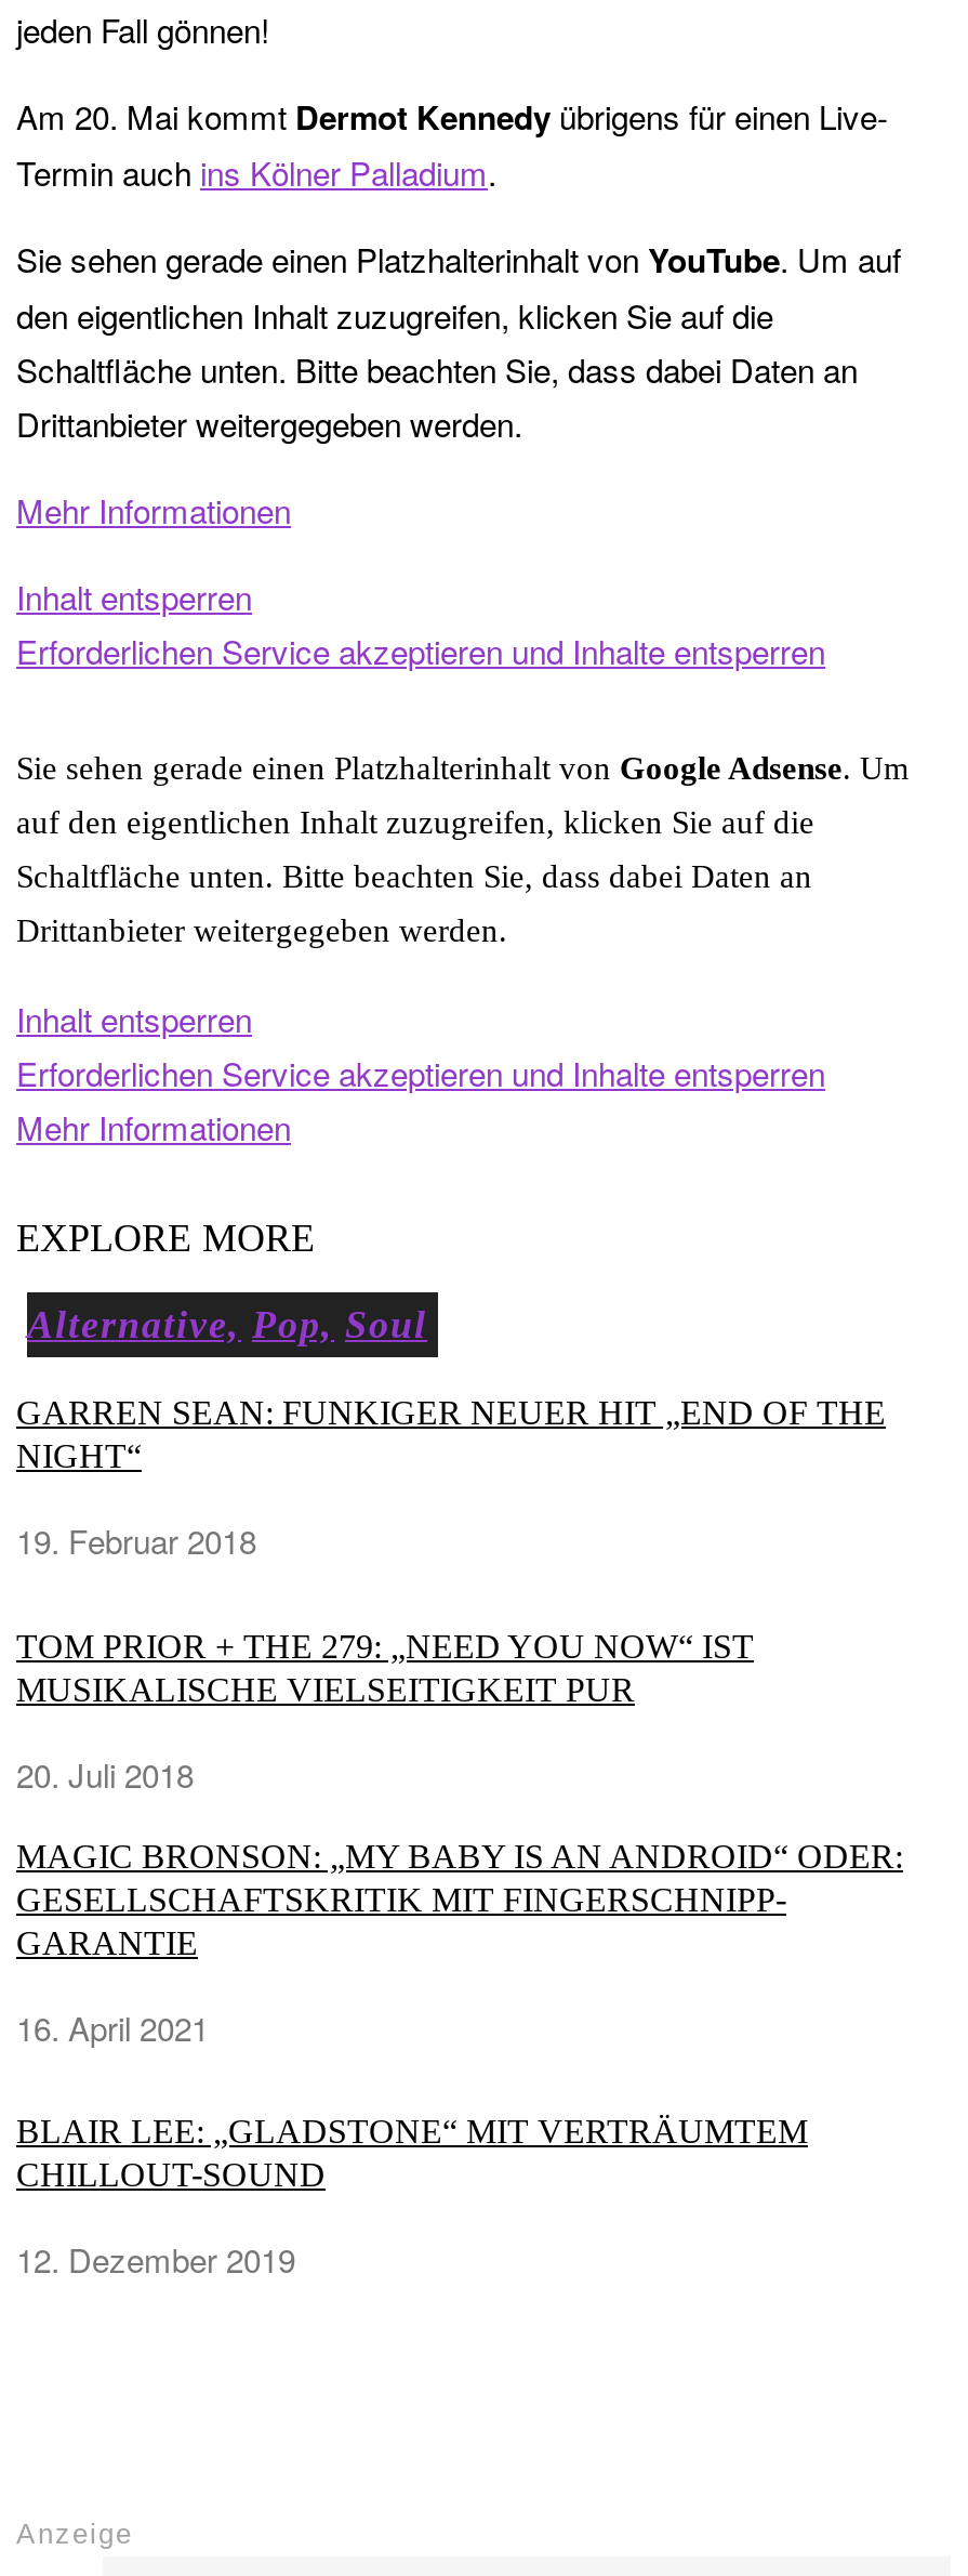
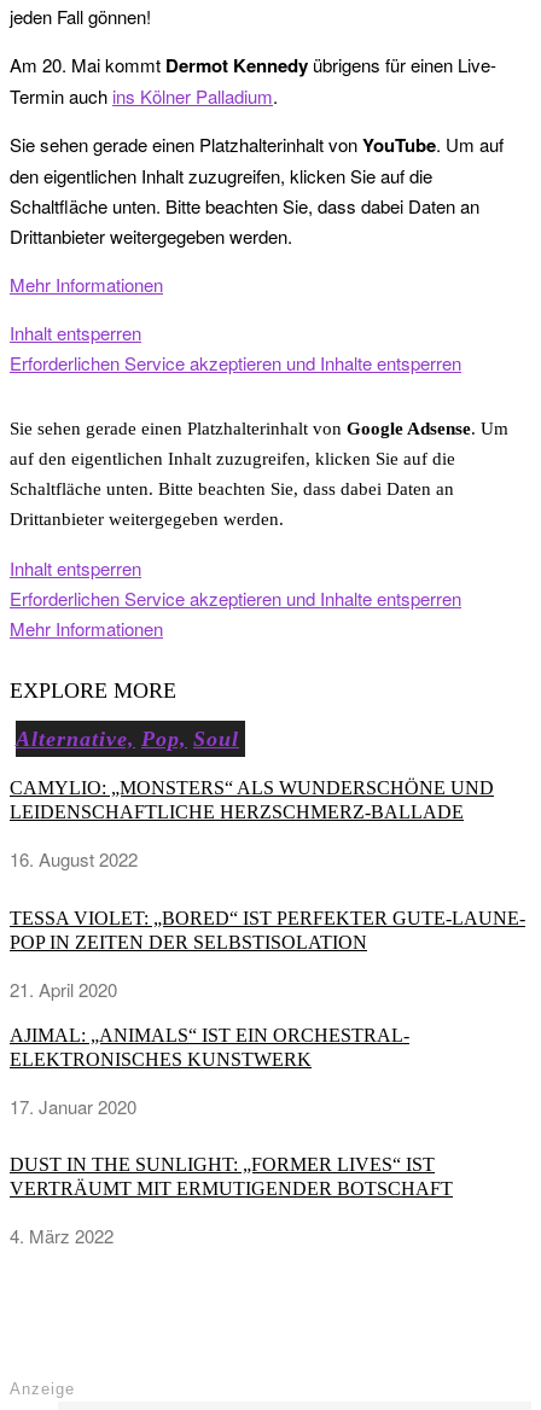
[16,1394,886,1474] GARREN SEAN: FUNKIGER NEUER HIT „END OF THE | NIGHT“ -> [10,777,494,822] CAMYLIO: „MONSTERS“ ALS WUNDERSCHÖNE UND | LEIDENSCHAFTLICHE HERZSCHMERZ-BALLADE
[16,1517,256,1563] 19. Februar 2018 -> [10,846,138,872] 16. August 2022
[16,1627,754,1707] TOM PRIOR + THE 279: „NEED YOU NOW“ IST | MUSIKALISCHE VIELSEITIGKEIT PUR -> [10,907,525,952] TESSA VIOLET: „BORED“ IST PERFEKTER GUTE-LAUNE- | POP IN ZEITEN DER SELBSTISOLATION
[16,1750,194,1796] 20. Juli 2018 -> [10,976,117,1001] 21. April 2020
[16,1837,903,1960] MAGIC BRONSON: „MY BABY IS AN ANDROID“ ODER: | GESELLSCHAFTSKRITIK MIT FINGERSCHNIPP- | GARANTIE -> [10,1024,409,1069] AJIMAL: „ANIMALS“ IST EIN ORCHESTRAL- | ELEKTRONISCHES KUNSTWERK
[16,2003,209,2049] 16. April 2021 -> [10,1093,136,1118] 17. Januar 2020
[16,2113,808,2193] BLAIR LEE: „GLADSTONE“ MIT VERTRÄUMTEM | CHILLOUT-SOUND -> [10,1154,453,1199] DUST IN THE SUNLIGHT: „FORMER LIVES“ IST | VERTRÄUMT MIT ERMUTIGENDER BOTSCHAFT
[16,2236,295,2282] 12. Dezember 2019 -> [10,1223,114,1248] 4. März 2022

